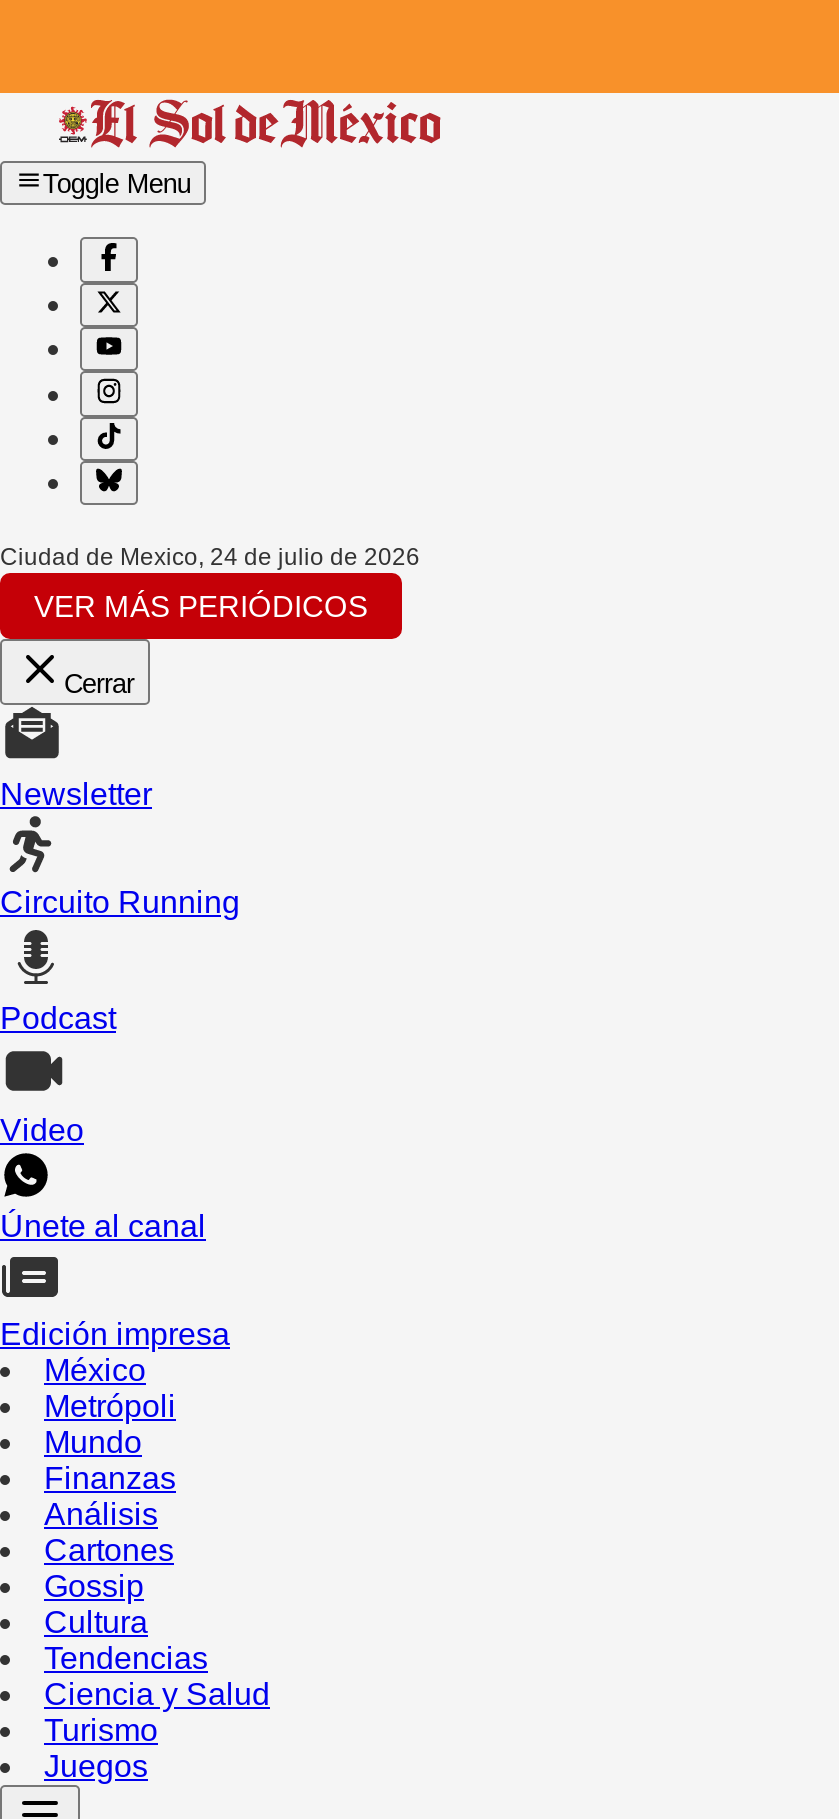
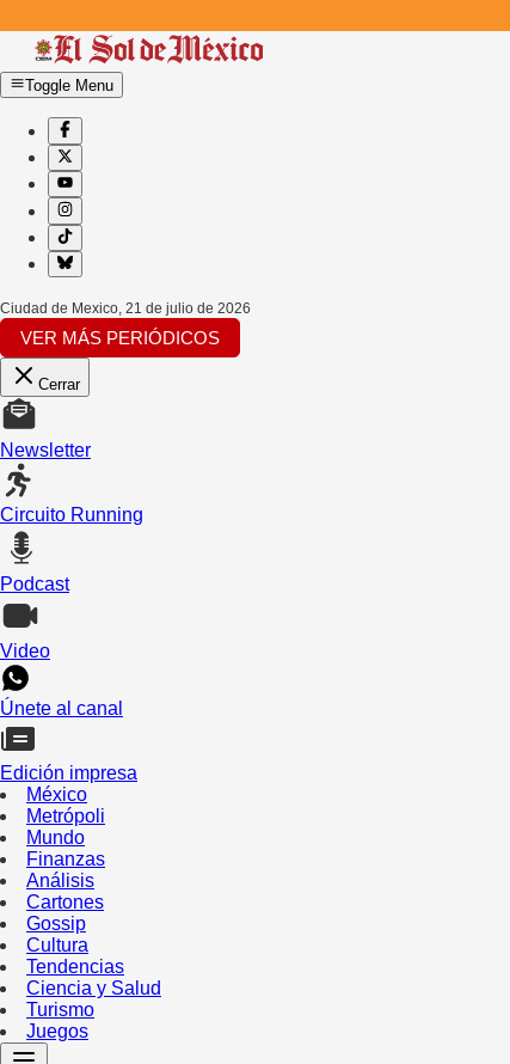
[0,544,420,572] Ciudad de Mexico, 24 de julio de 2026 -> [0,300,251,317] Ciudad de Mexico, 21 de julio de 2026

